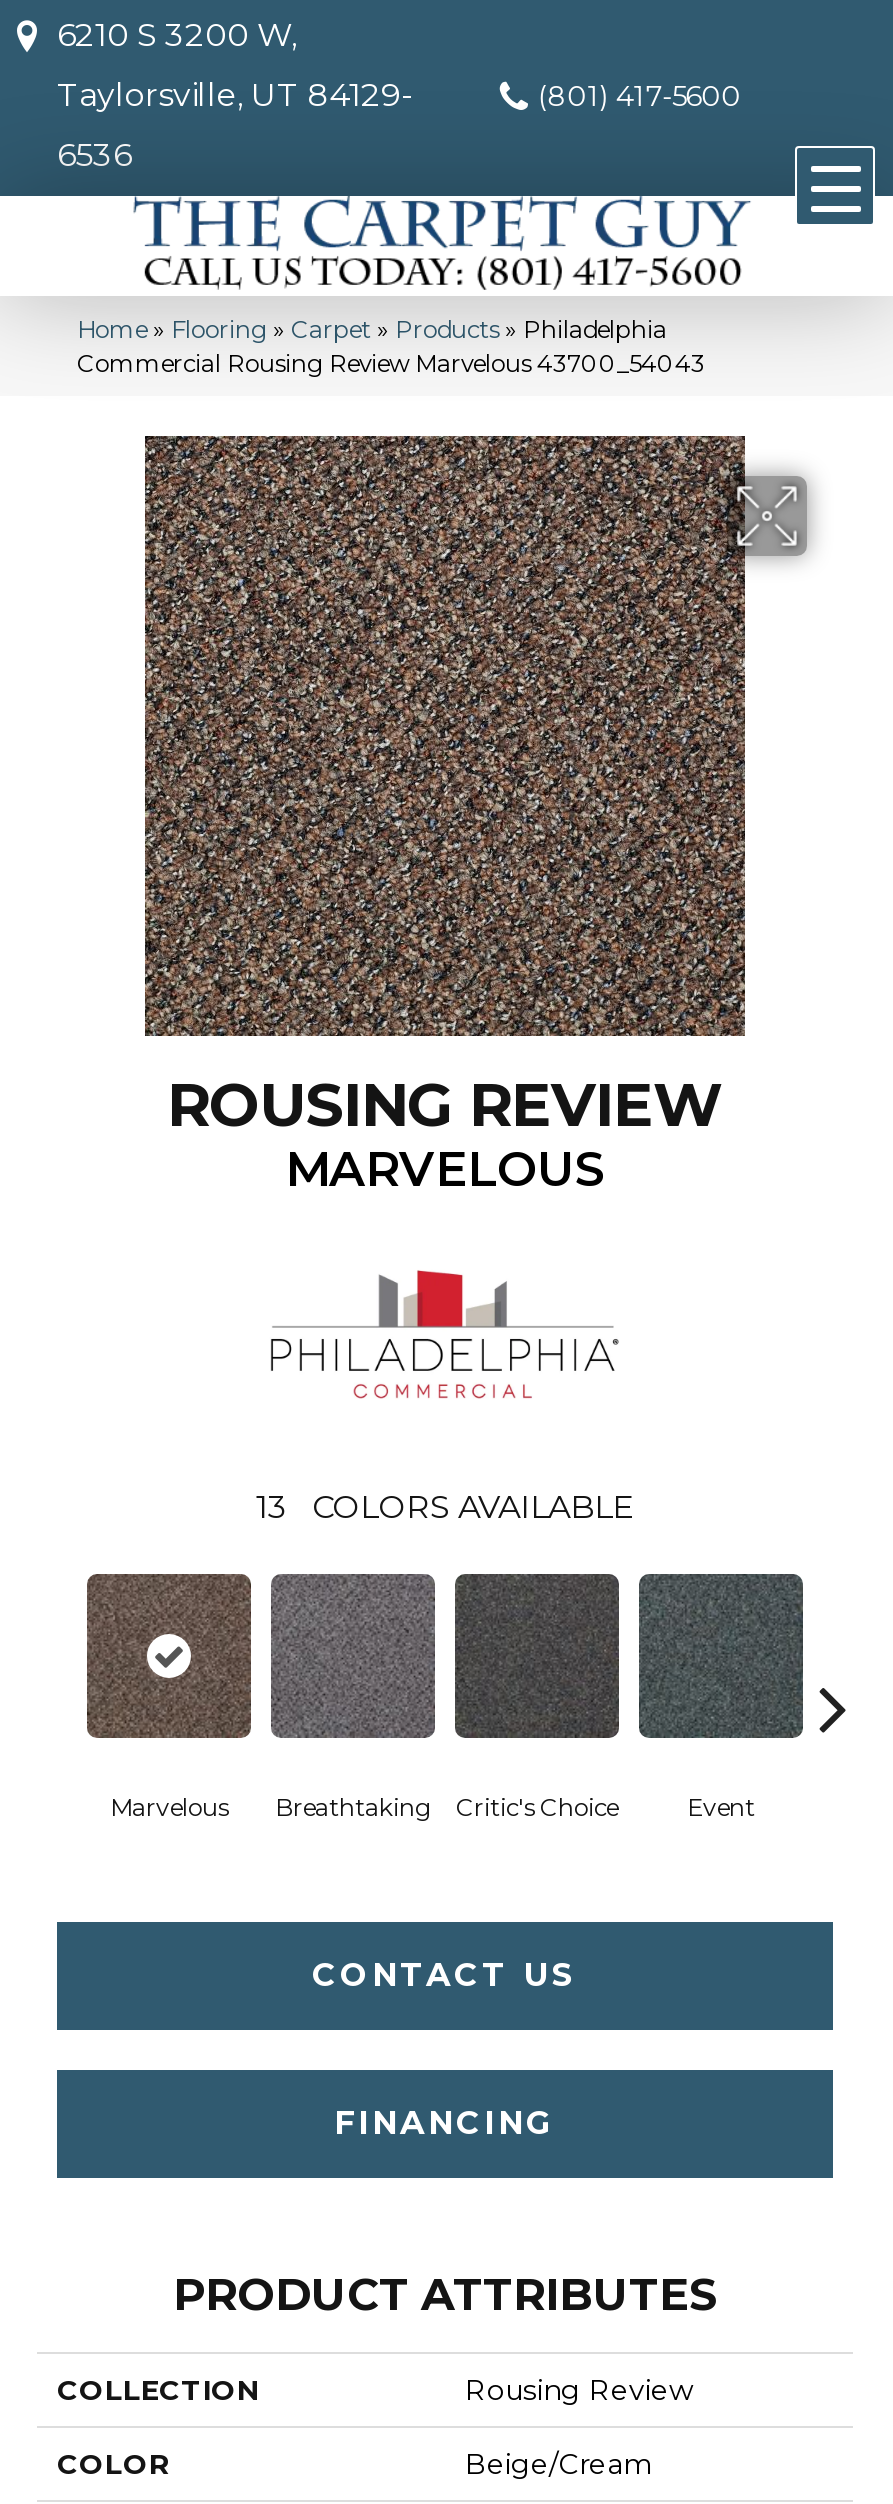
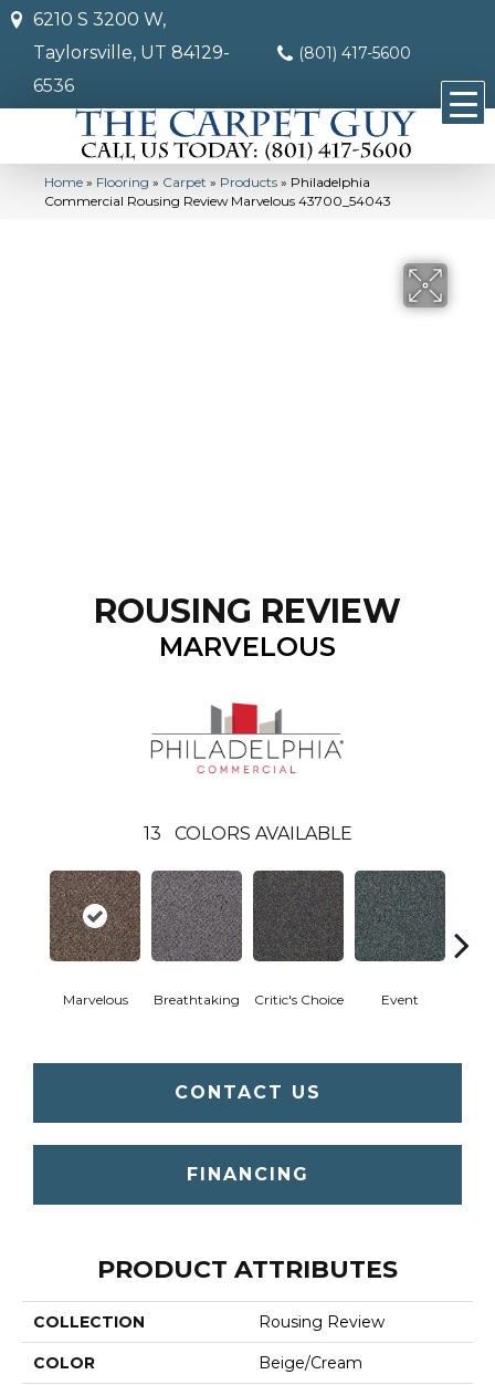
[143,434,747,1038] [image] -> none

